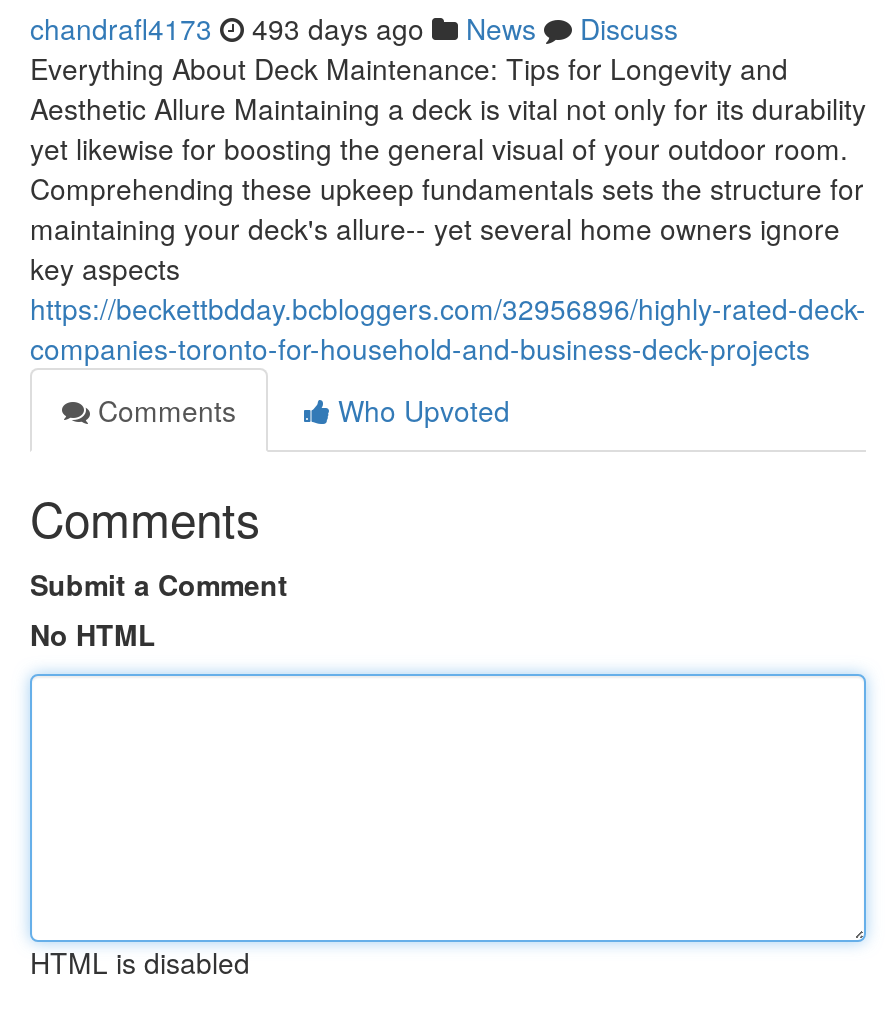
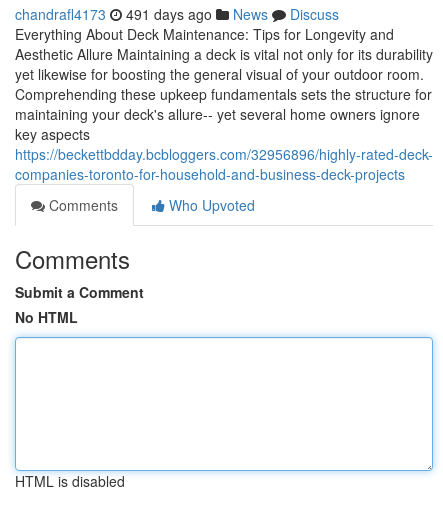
[30,8,678,48] chandrafl4173 493 days ago News Discuss -> [15,4,339,24] chandrafl4173 491 days ago News Discuss

